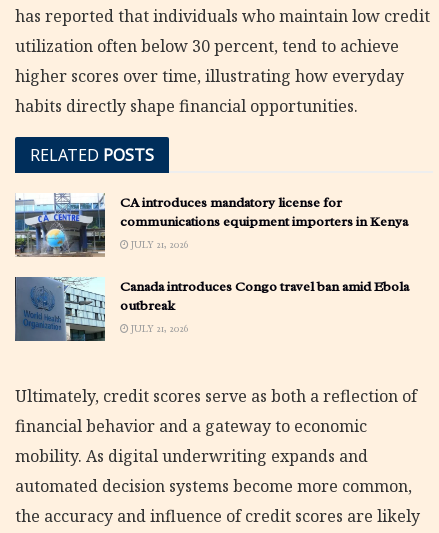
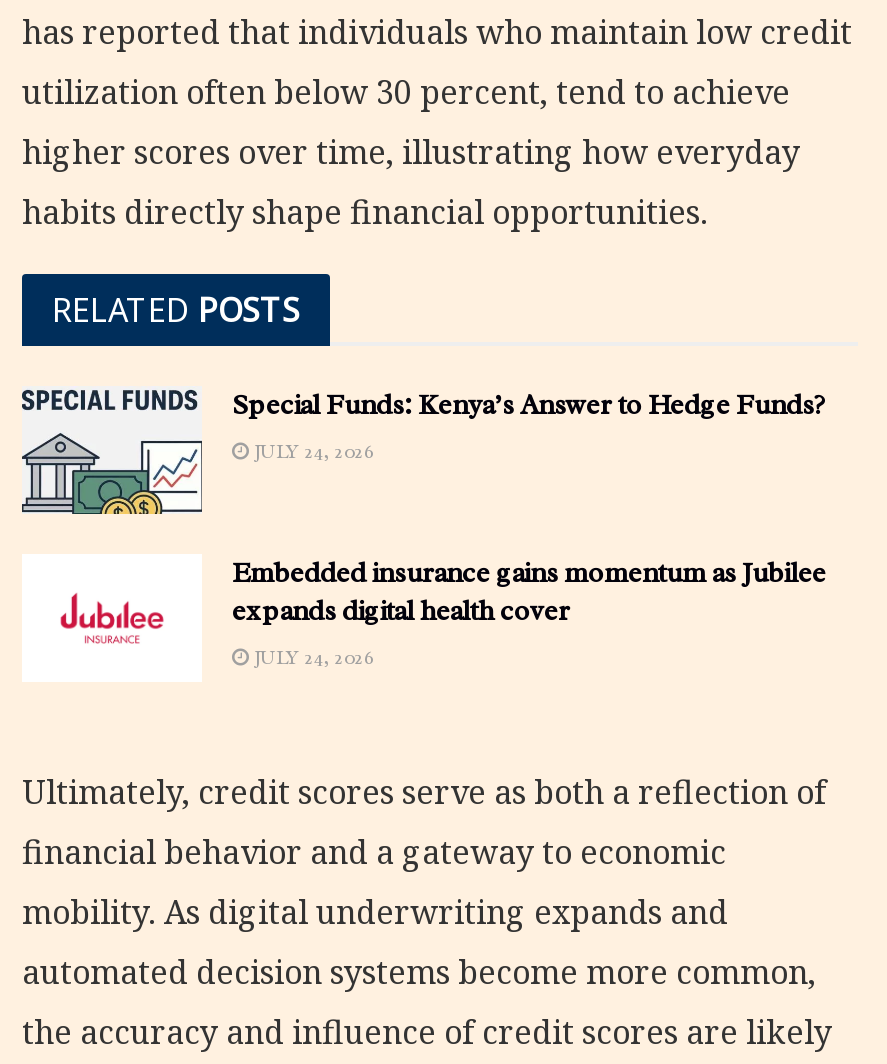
[14,193,408,258] [image] | CA introduces mandatory license for | communications equipment importers in Kenya -> [20,387,826,516] [image] | Special Funds: Kenya’s Answer to Hedge Funds?
[129,237,188,250] JULY 21, 2026 -> [250,437,372,463] JULY 24, 2026
[14,276,409,342] [image] | Canada introduces Congo travel ban amid Ebola | outbreak -> [22,554,826,682] [image] | Embedded insurance gains momentum as Jubilee | expands digital health cover
[129,322,188,335] JULY 21, 2026 -> [250,644,372,670] JULY 24, 2026

